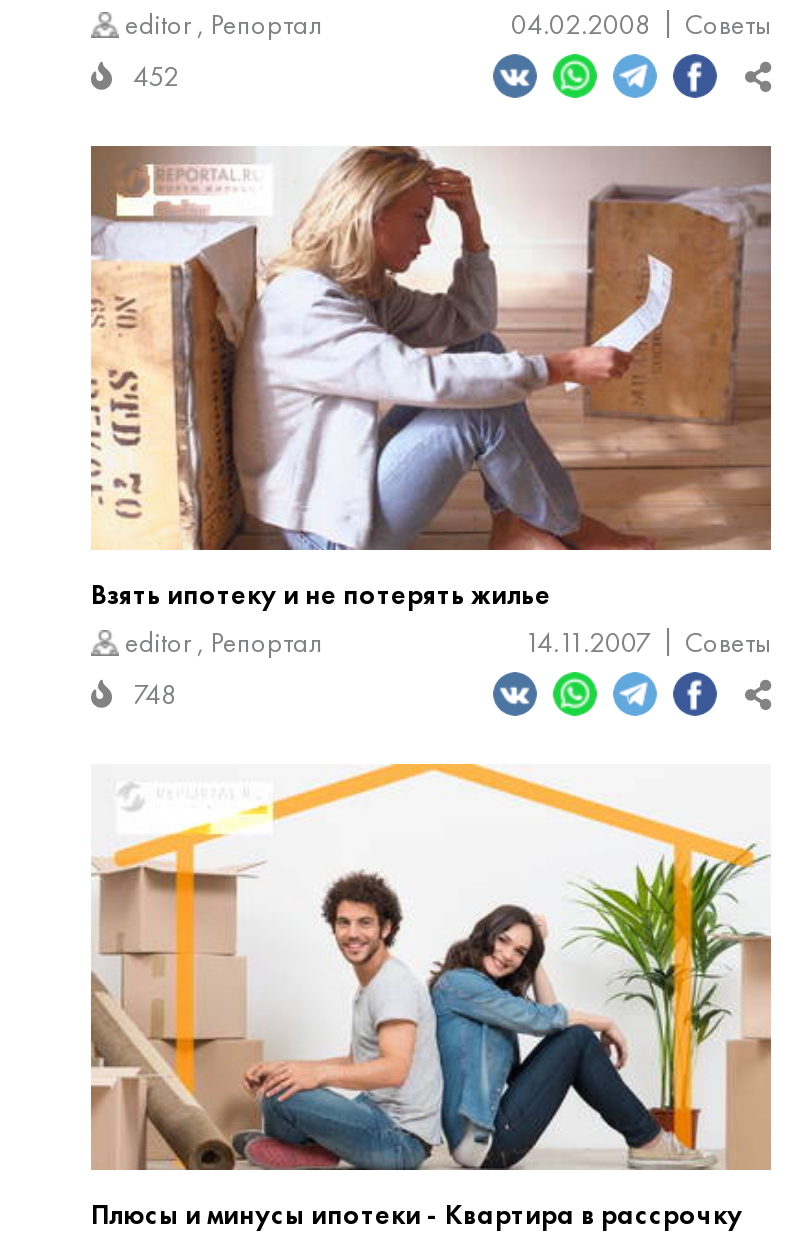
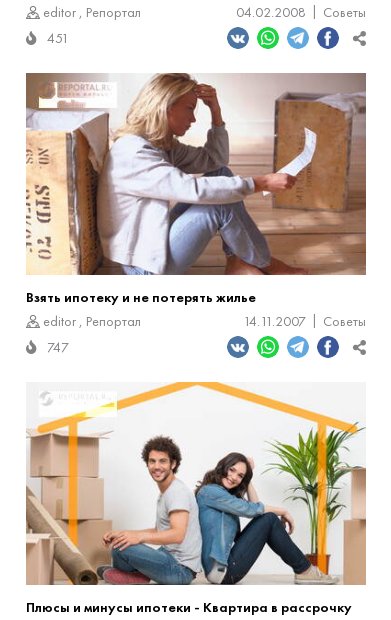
[133,59,179,93] 452 -> [47,30,69,47] 451
[133,678,177,712] 748 -> [47,339,69,356] 747

